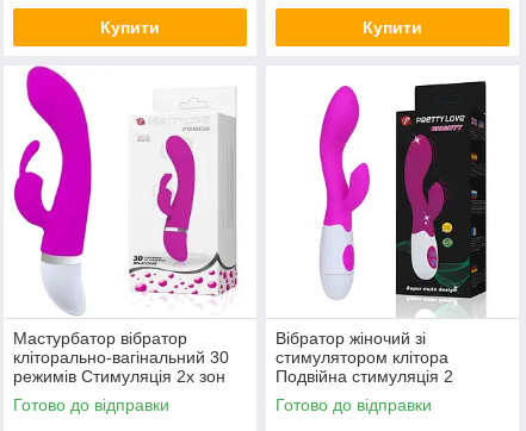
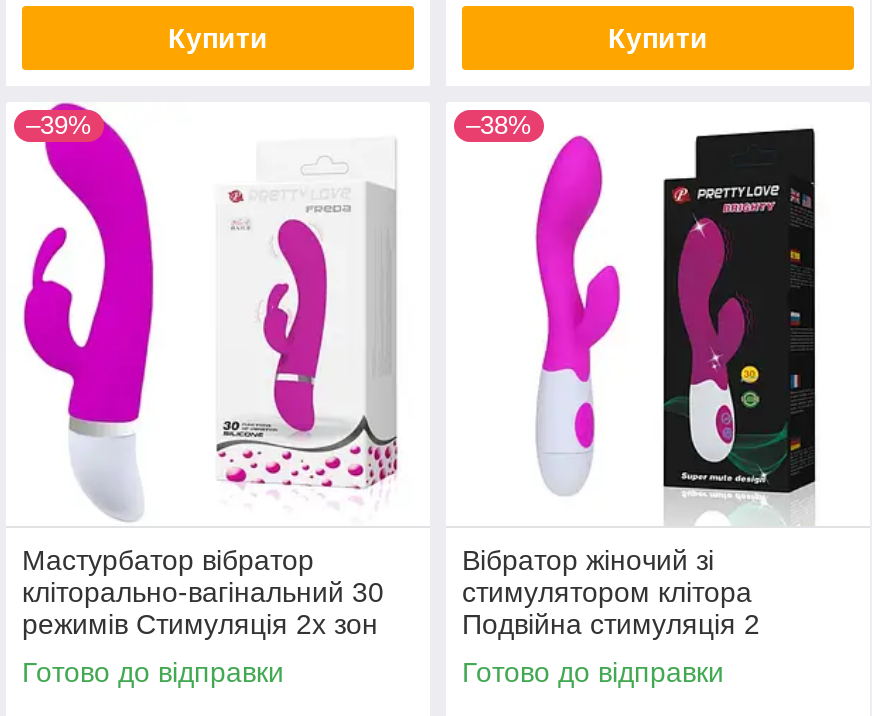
none -> [26,110,92,140] –39%
none -> [466,110,532,140] –38%

